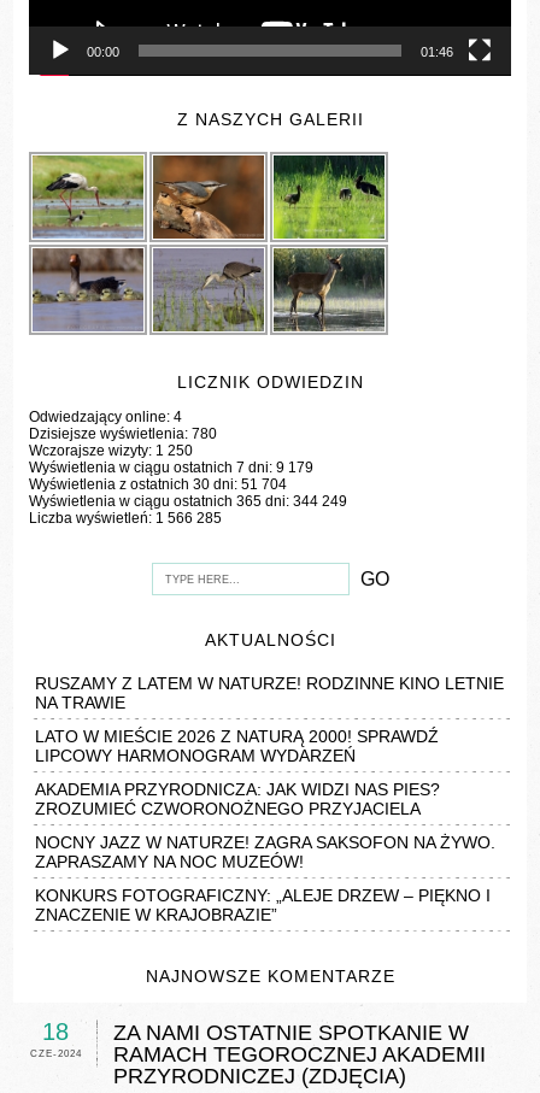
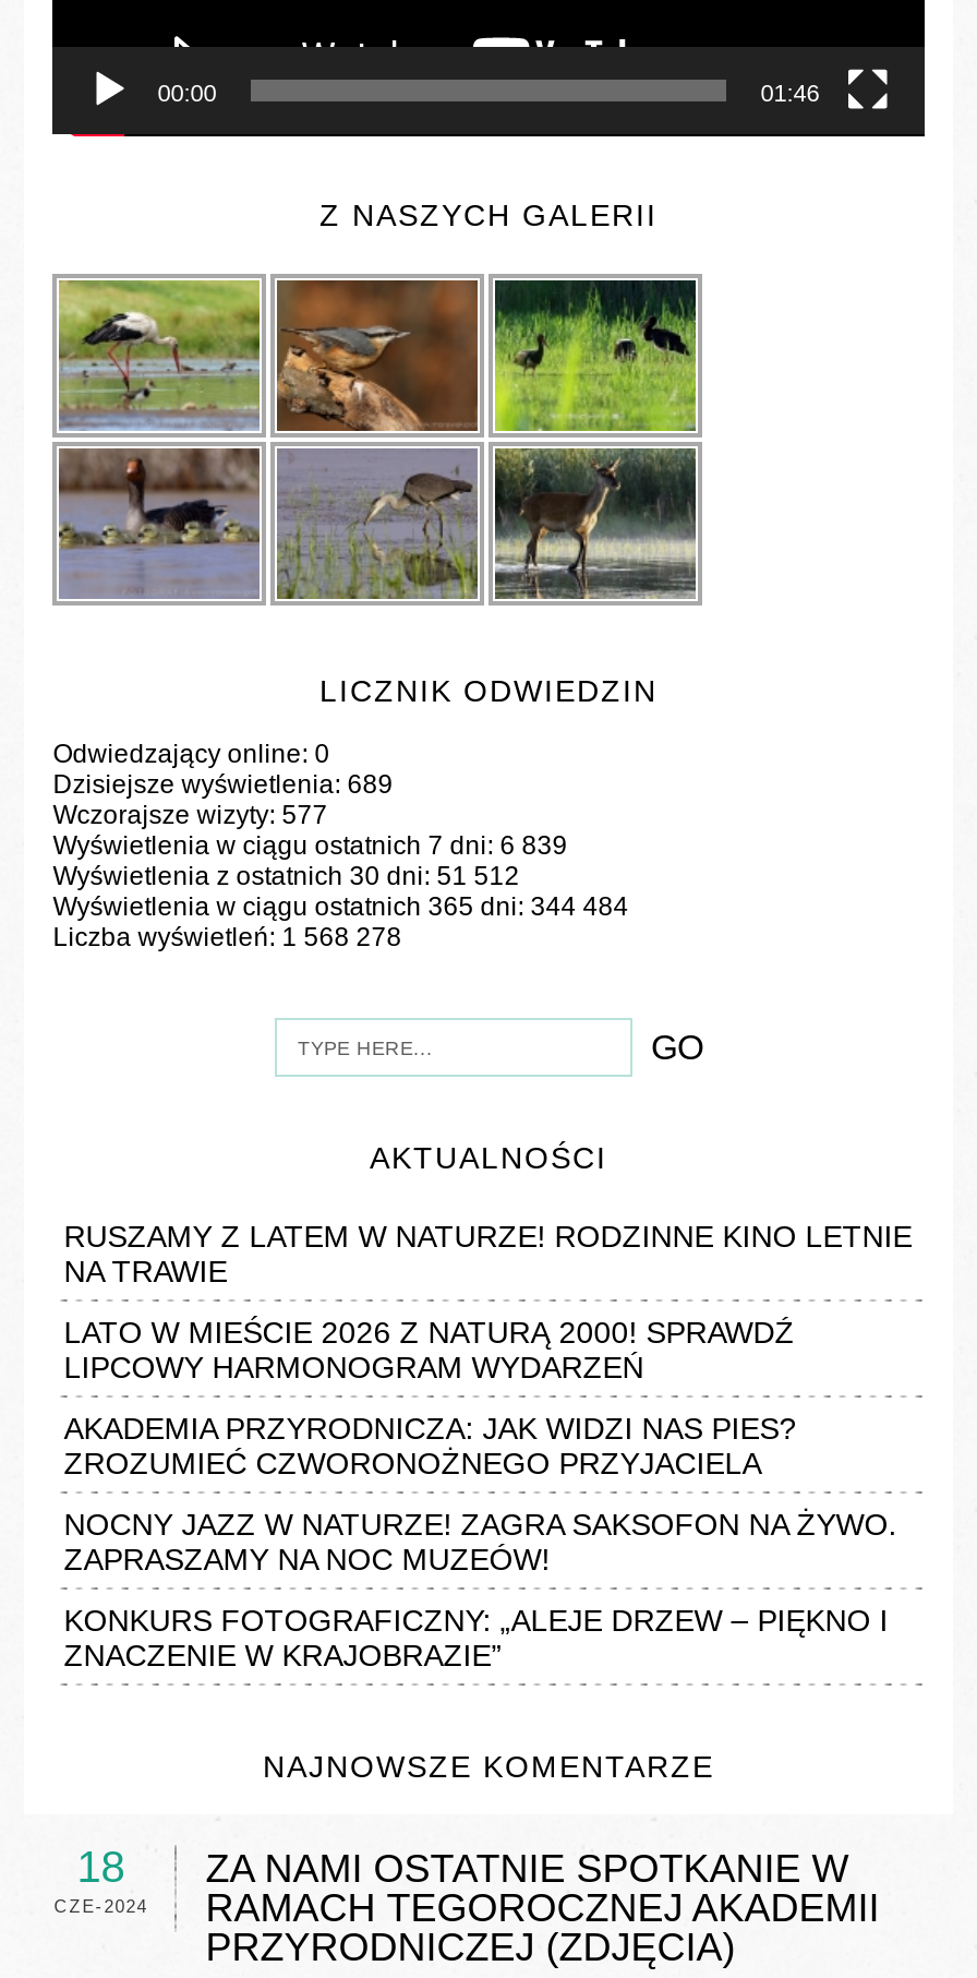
[29,409,182,426] Odwiedzający online: 4 -> [53,739,330,770] Odwiedzający online: 0
[29,426,217,443] Dzisiejsze wyświetlenia: 780 -> [53,770,393,800] Dzisiejsze wyświetlenia: 689
[29,443,193,459] Wczorajsze wizyty: 1 250 -> [53,800,328,831] Wczorajsze wizyty: 577
[29,459,314,476] Wyświetlenia w ciągu ostatnich 7 dni: 9 179 -> [53,831,567,861] Wyświetlenia w ciągu ostatnich 7 dni: 6 839
[29,476,287,493] Wyświetlenia z ostatnich 30 dni: 51 704 -> [53,861,519,892] Wyświetlenia z ostatnich 30 dni: 51 512
[29,493,347,510] Wyświetlenia w ciągu ostatnich 365 dni: 344 249 -> [53,892,629,923] Wyświetlenia w ciągu ostatnich 365 dni: 344 484
[29,510,222,527] Liczba wyświetleń:1 566 285 -> [53,923,402,953] Liczba wyświetleń:1 568 278

